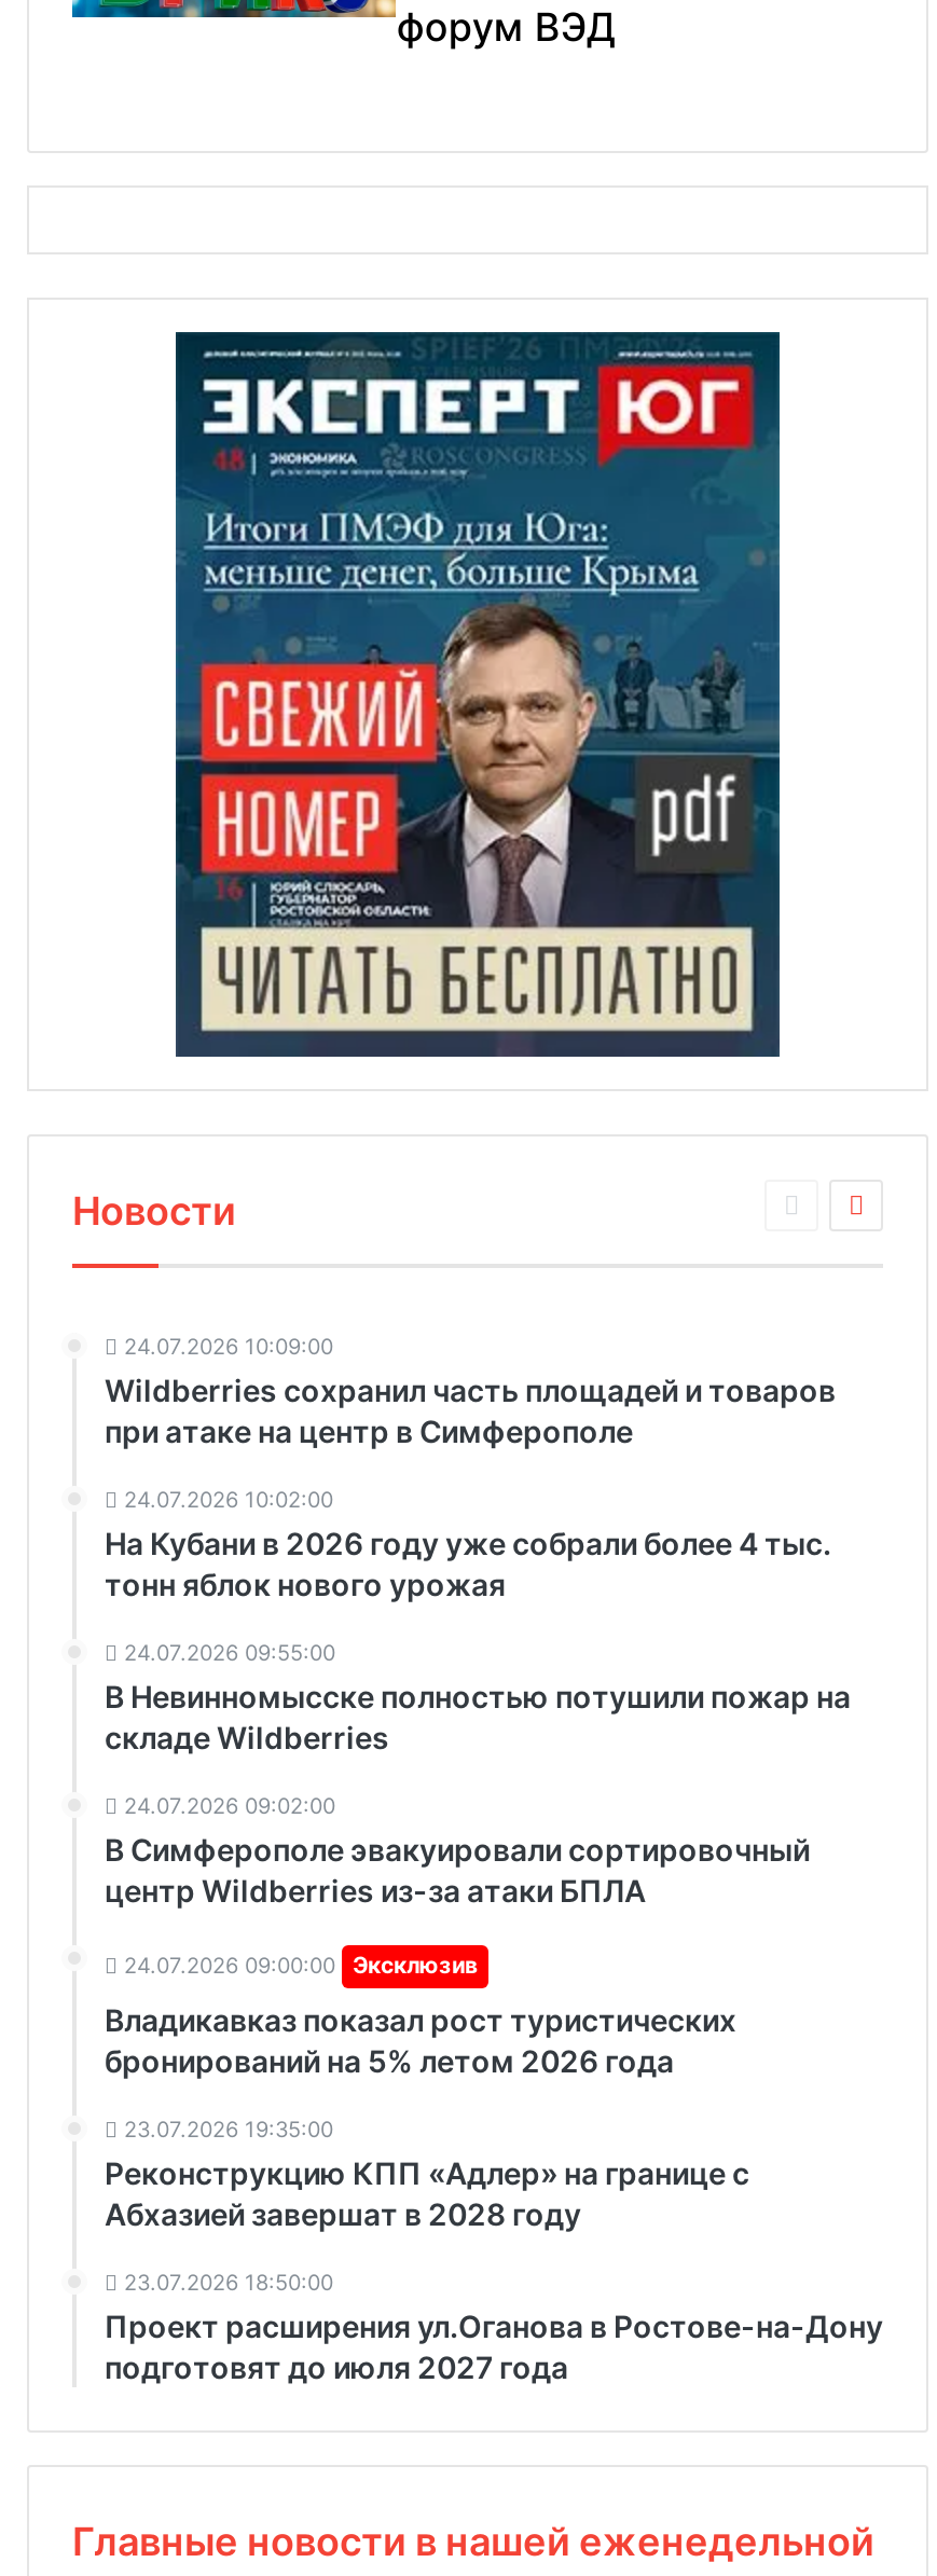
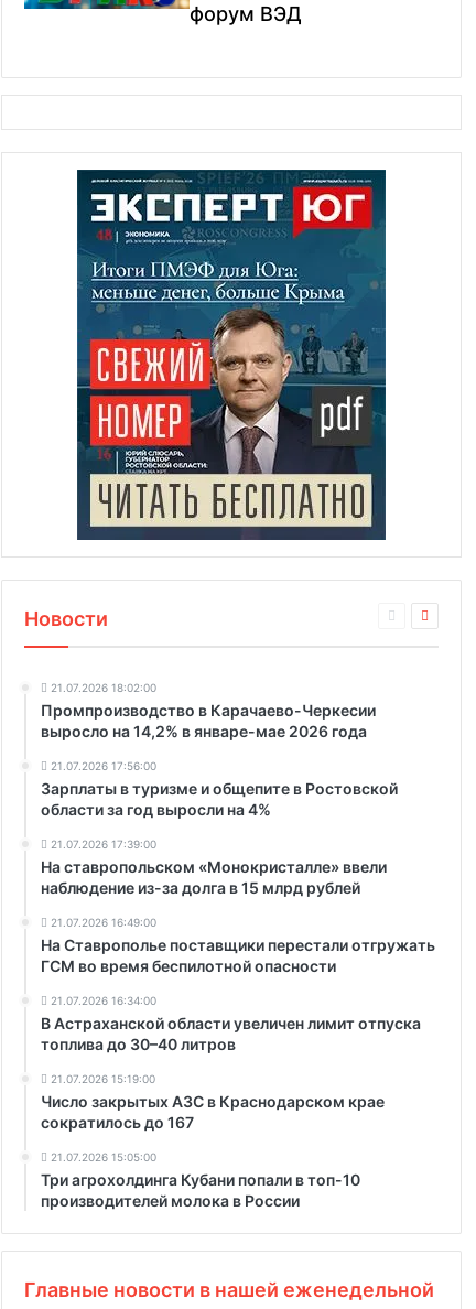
[105,1333,883,2386] 24.07.2026 10:09:00 | Wildberries сохранил часть площадей и товаров | при атаке на центр в Симферополе | 24.07.2026 10:02:00 | На Кубани в 2026 году уже собрали более 4 тыс. | тонн яблок нового урожая | 24.07.2026 09:55:00 | В Невинномысске полностью потушили пожар на | складе Wildberries | 24.07.2026 09:02:00 | В Симферополе эвакуировали сортировочный | центр Wildberries из-за атаки БПЛА | 24.07.2026 09:00:00 | Эксклюзив | Владикавказ показал рост туристических | бронирований на 5% летом 2026 года | 23.07.2026 19:35:00 | Реконструкцию КПП «Адлер» на границе с | Абхазией завершат в 2028 году | 23.07.2026 18:50:00 | Проект расширения ул.Оганова в Ростове-на-Дону | подготовят до июля 2027 года -> [41,681,435,1210] 21.07.2026 18:02:00 | Промпроизводство в Карачаево-Черкесии | выросло на 14,2% в январе-мае 2026 года | 21.07.2026 17:56:00 | Зарплаты в туризме и общепите в Ростовской | области за год выросли на 4% | 21.07.2026 17:39:00 | На ставропольском «Монокристалле» ввели | наблюдение из-за долга в 15 млрд рублей | 21.07.2026 16:49:00 | На Ставрополье поставщики перестали отгружать | ГСМ во время беспилотной опасности | 21.07.2026 16:34:00 | В Астраханской области увеличен лимит отпуска | топлива до 30–40 литров | 21.07.2026 15:19:00 | Число закрытых АЗС в Краснодарском крае | сократилось до 167 | 21.07.2026 15:05:00 | Три агрохолдинга Кубани попали в топ-10 | производителей молока в России

